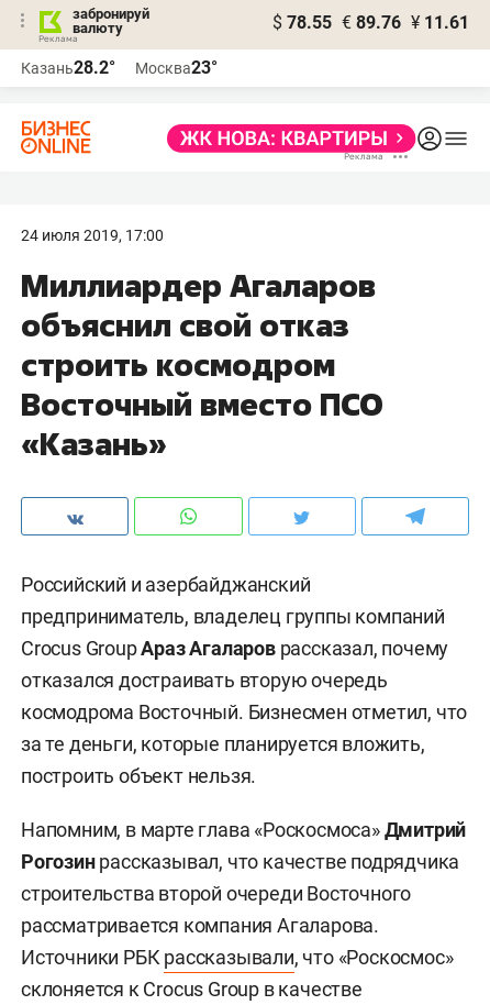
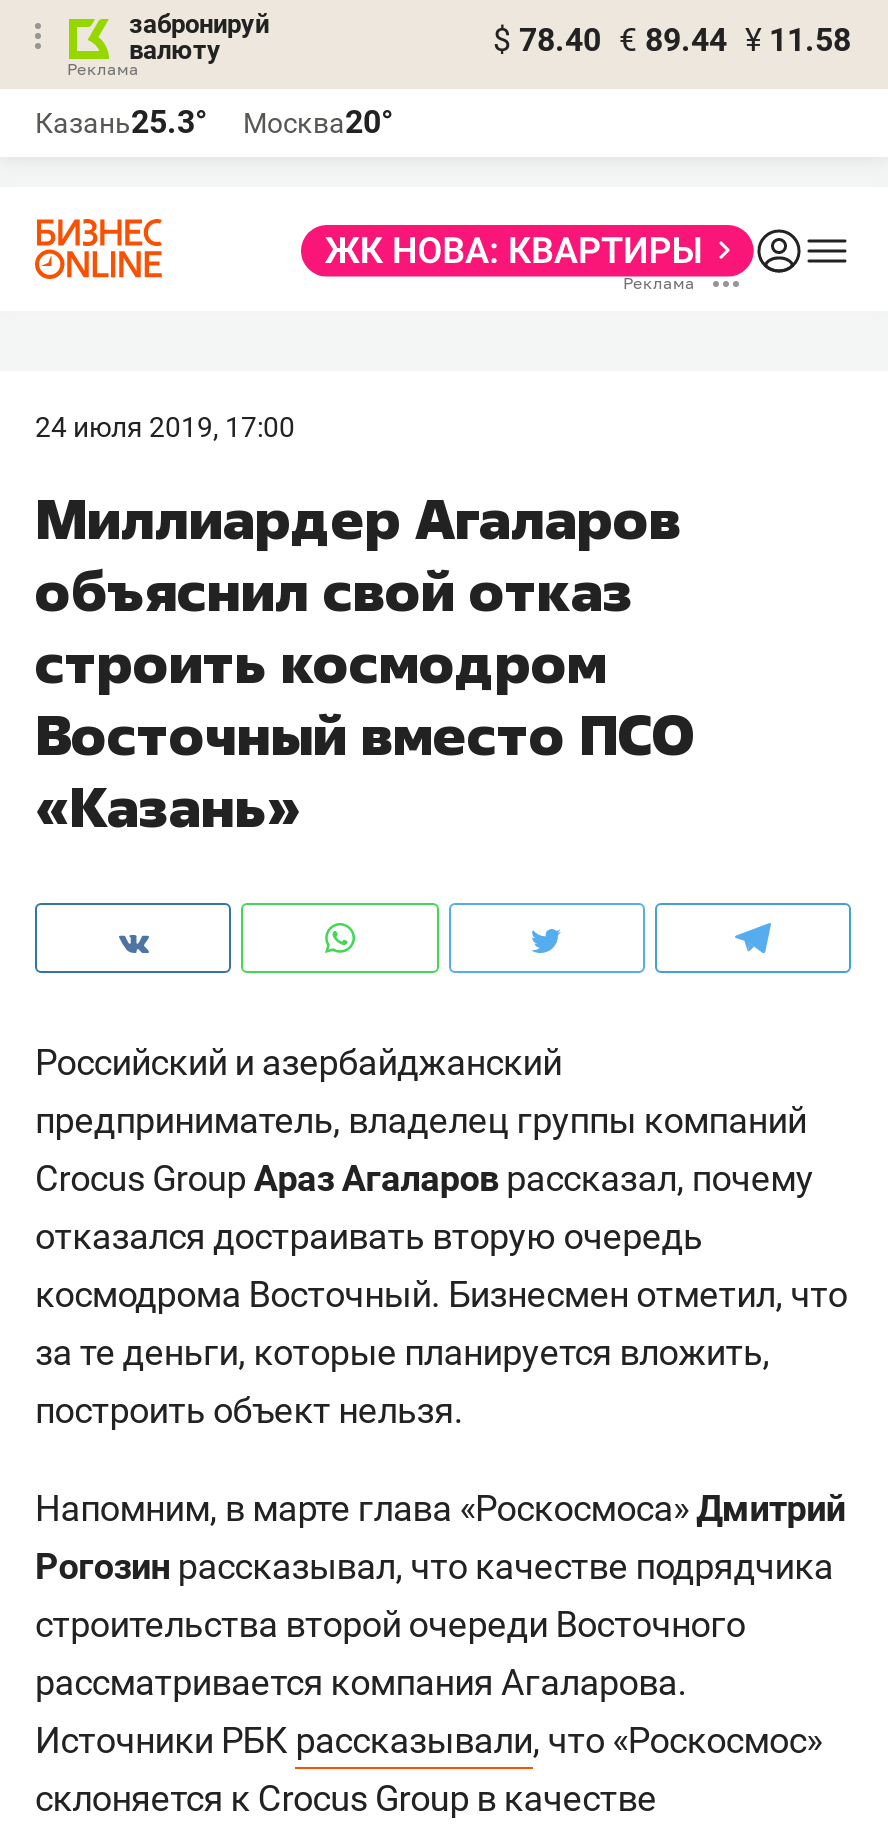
[272,12,469,33] $ 78.55 € 89.76 ¥ 11.61 -> [493,21,851,59] $ 78.40 € 89.44 ¥ 11.58
[21,57,115,78] Казань28.2° -> [35,103,207,141] Казань25.3°
[135,57,218,78] Москва23° -> [243,103,393,141] Москва20°

